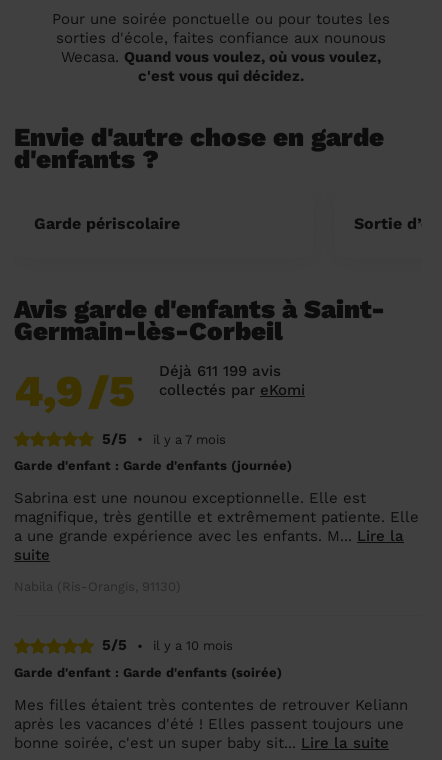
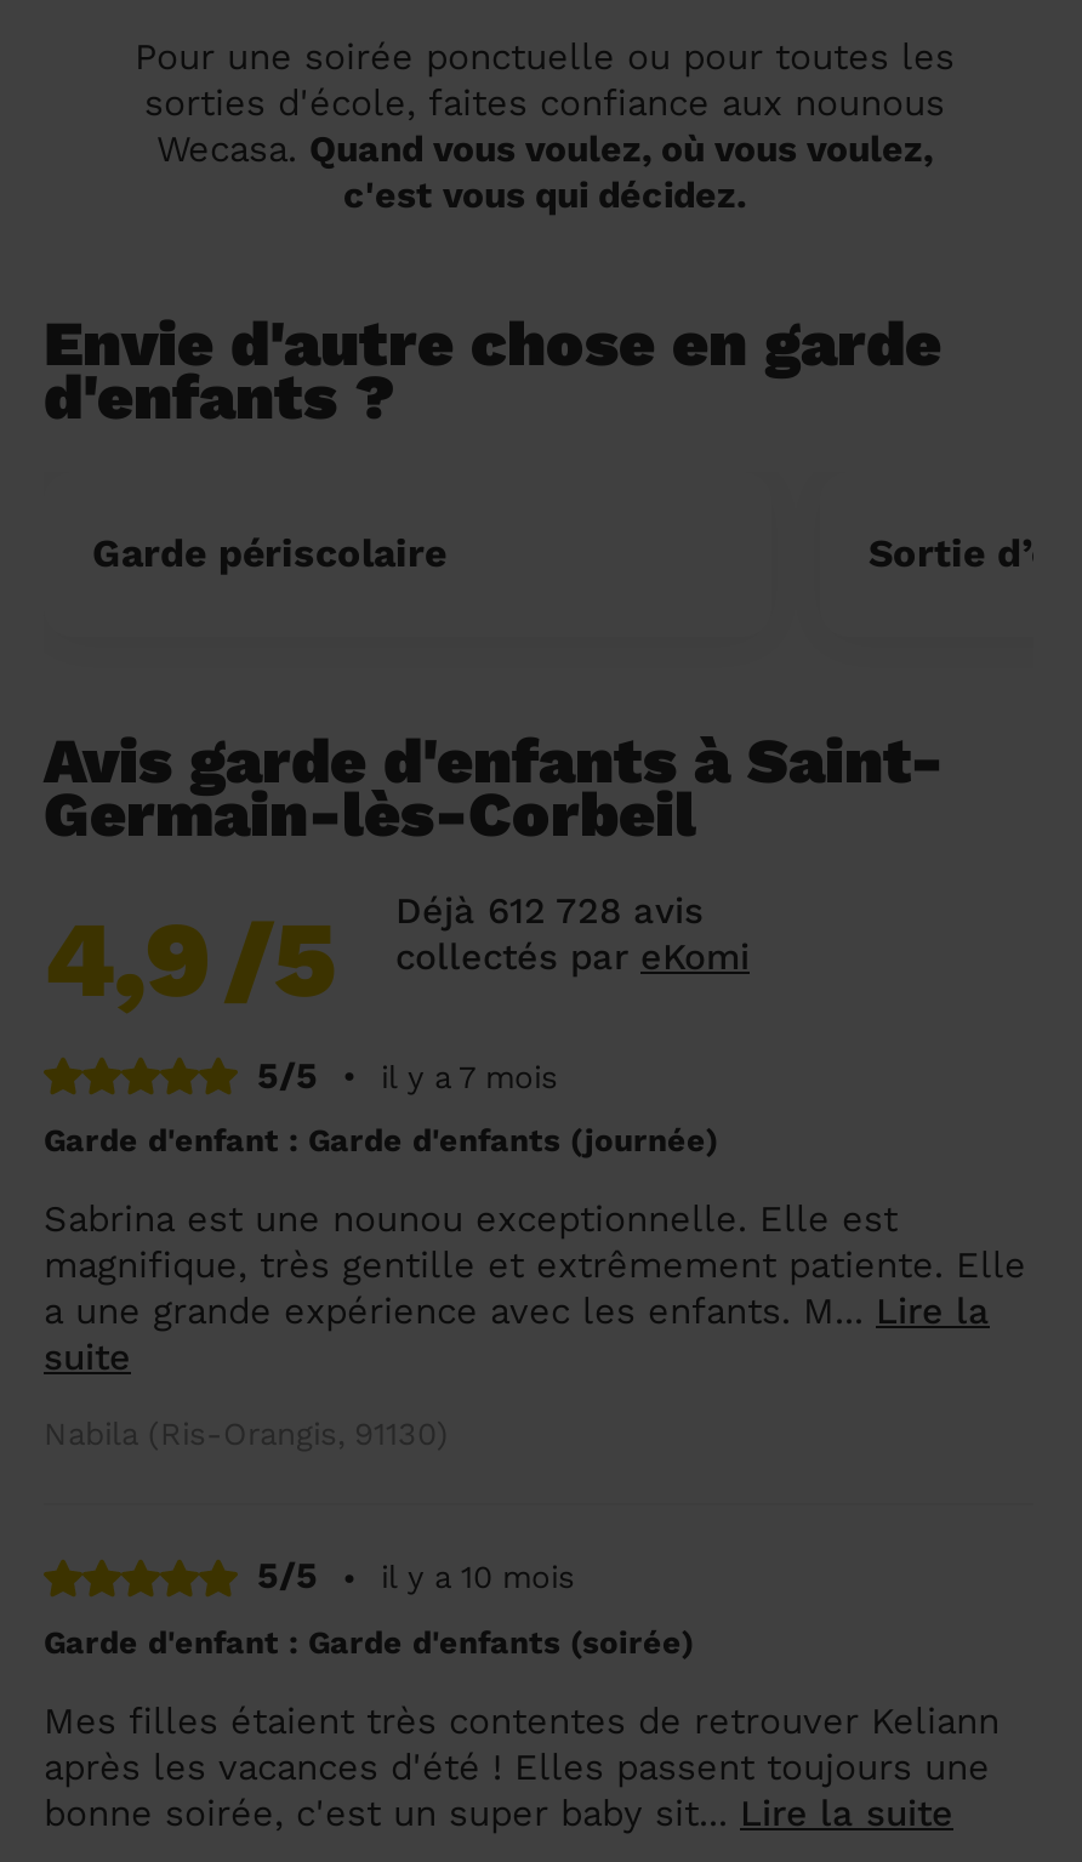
[159,362,281,380] Déjà 611 199 avis -> [395,888,704,932] Déjà 612 728 avis

